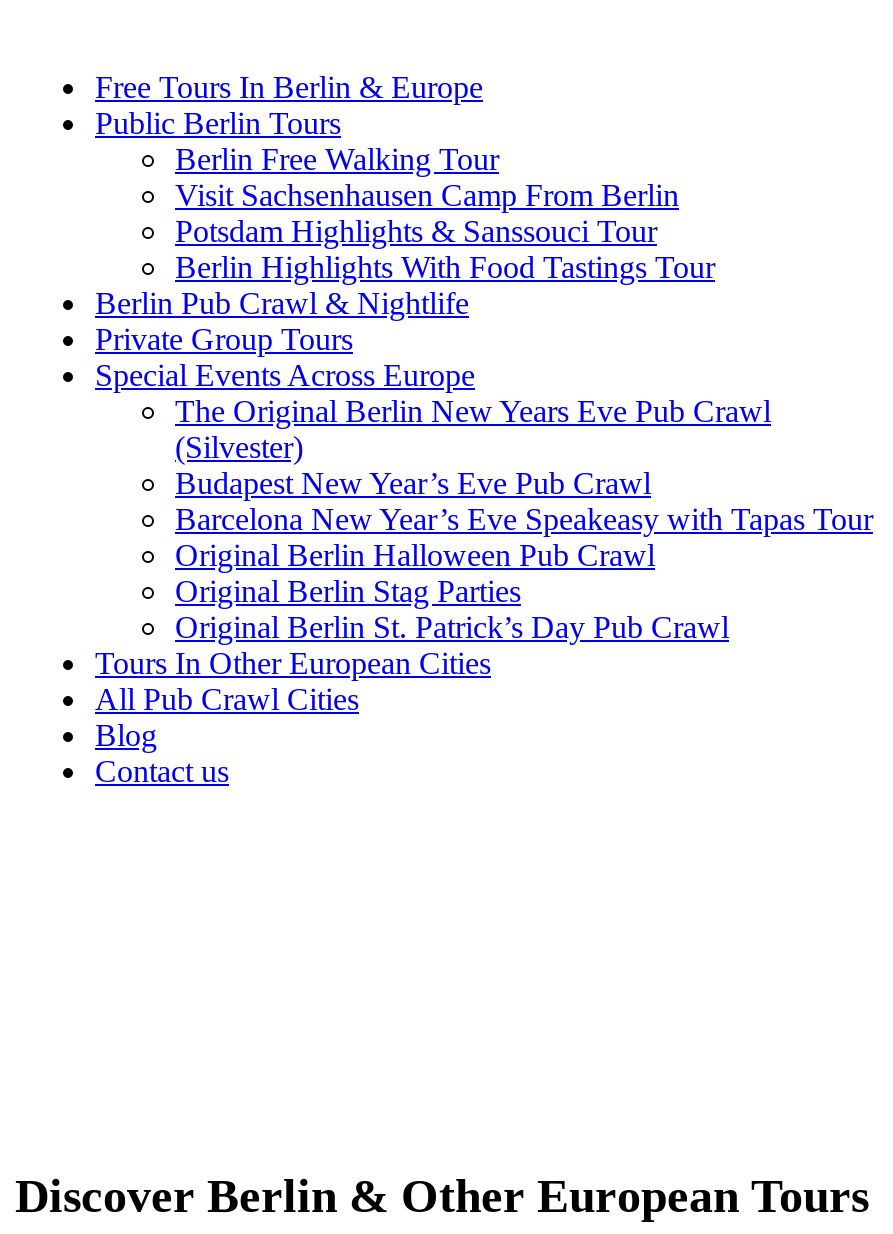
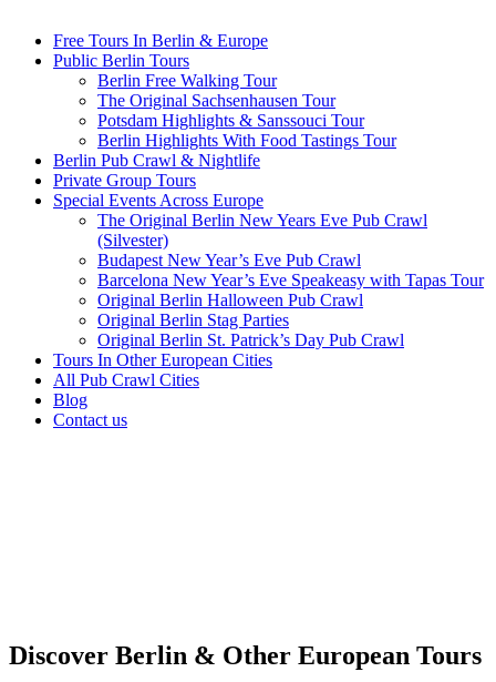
[175,178,679,212] Visit Sachsenhausen Camp From Berlin -> [97,91,335,110] The Original Sachsenhausen Tour

